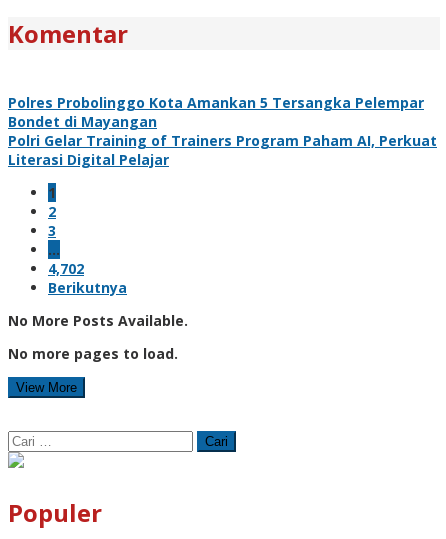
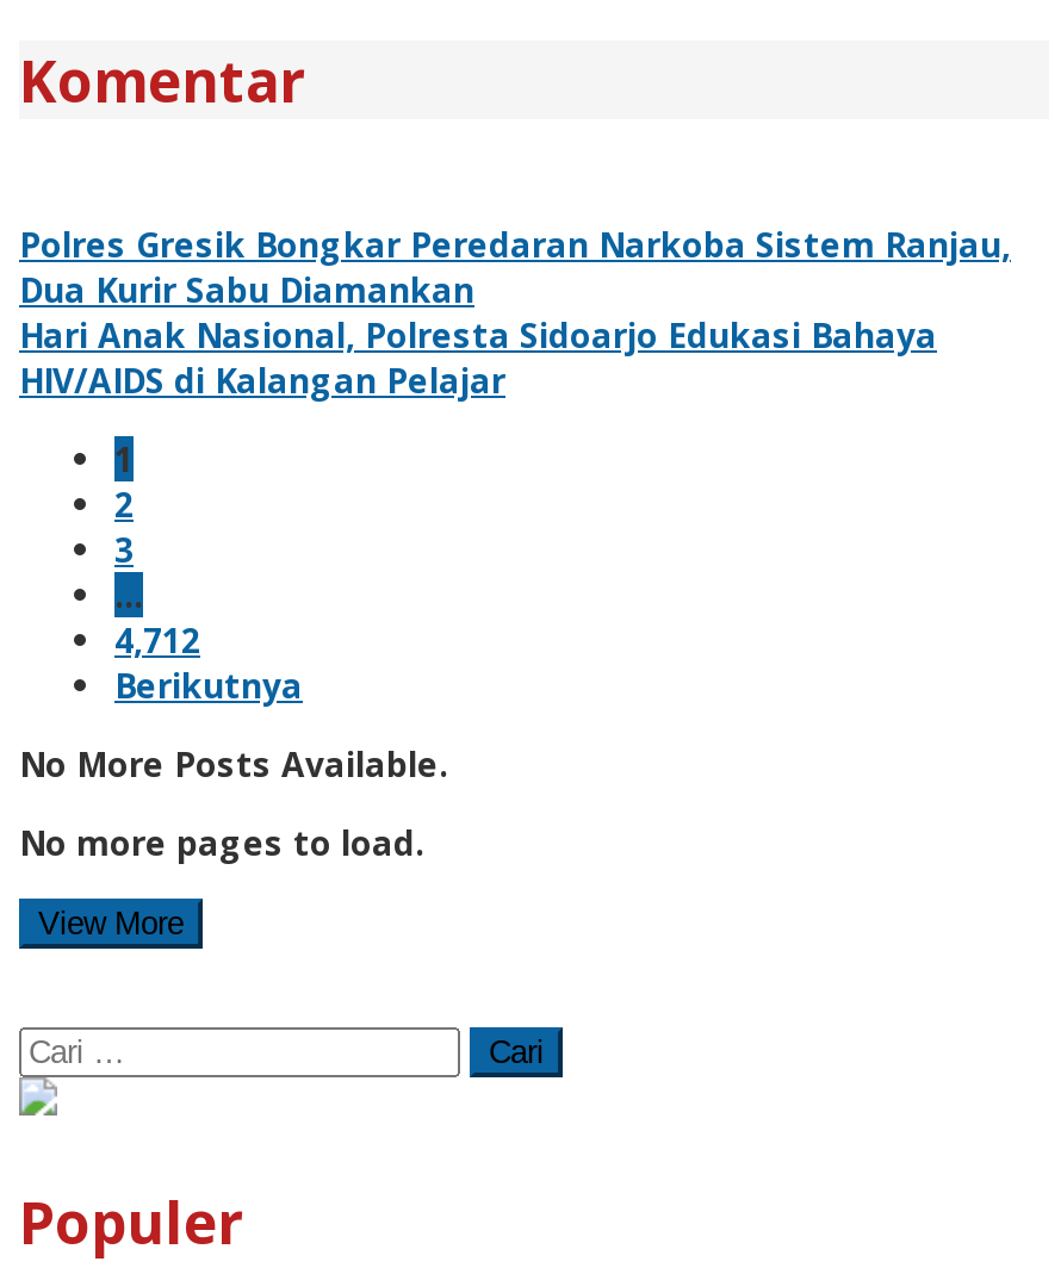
[8,93,437,169] Polres Probolinggo Kota Amankan 5 Tersangka Pelempar | Bondet di Mayangan | Polri Gelar Training of Trainers Program Paham AI, Perkuat | Literasi Digital Pelajar -> [19,221,1011,402] Polres Gresik Bongkar Peredaran Narkoba Sistem Ranjau, | Dua Kurir Sabu Diamankan | Hari Anak Nasional, Polresta Sidoarjo Edukasi Bahaya | HIV/AIDS di Kalangan Pelajar
[48,259,84,278] 4,702 -> [114,617,200,662] 4,712

